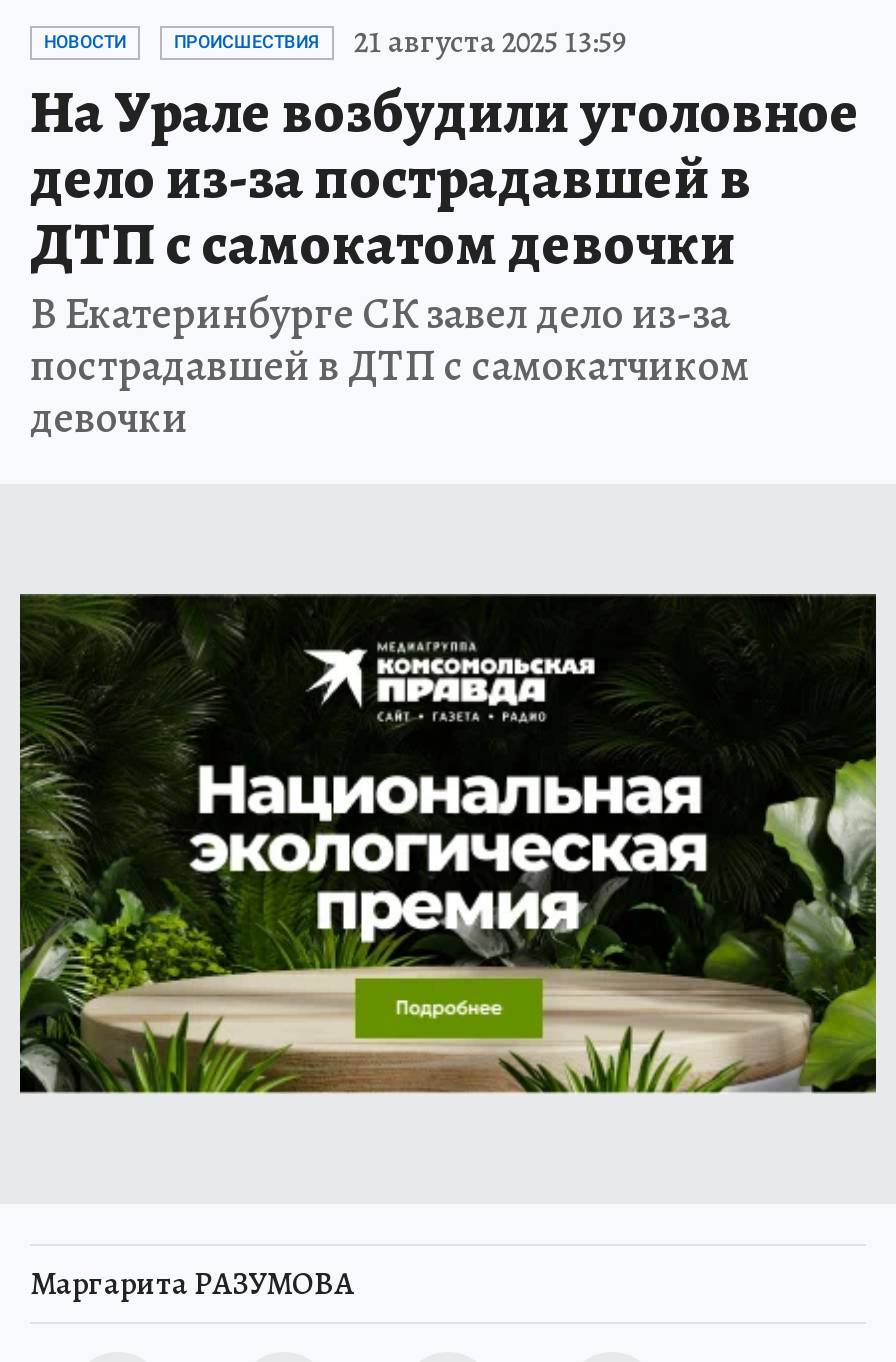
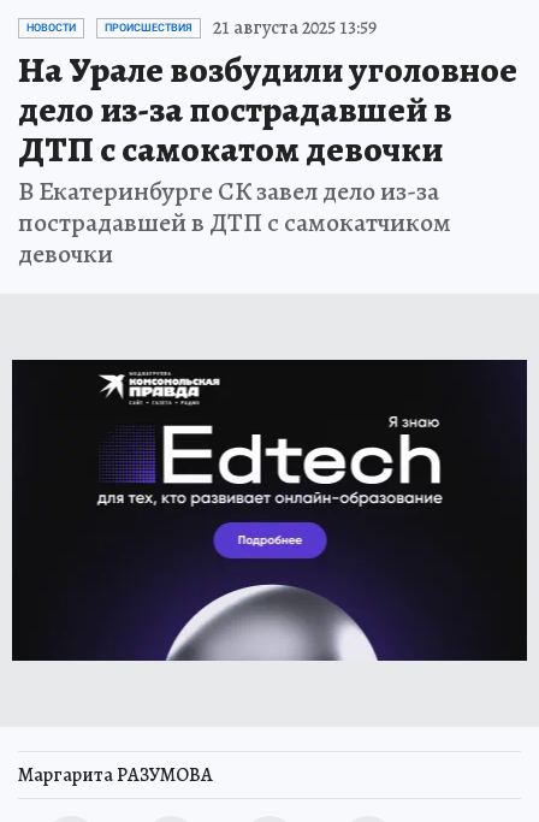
[18,594,878,1096] [image] -> [11,360,528,662] [image]

